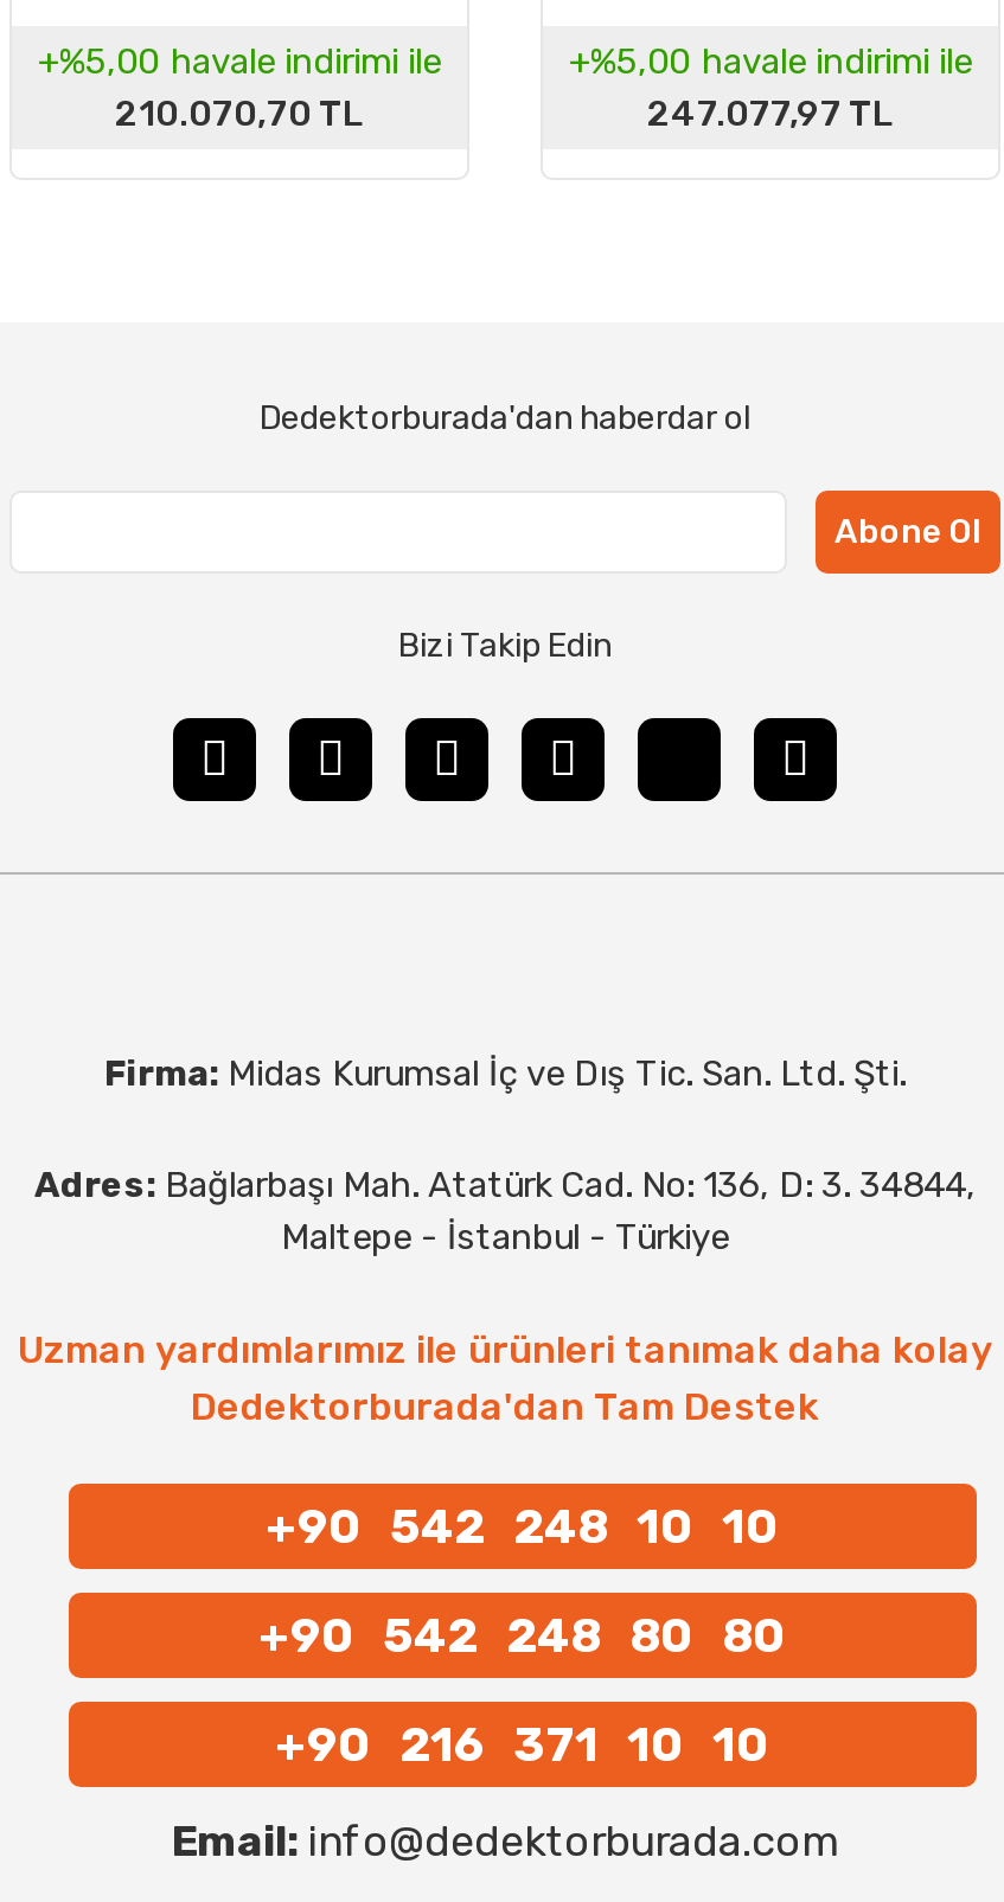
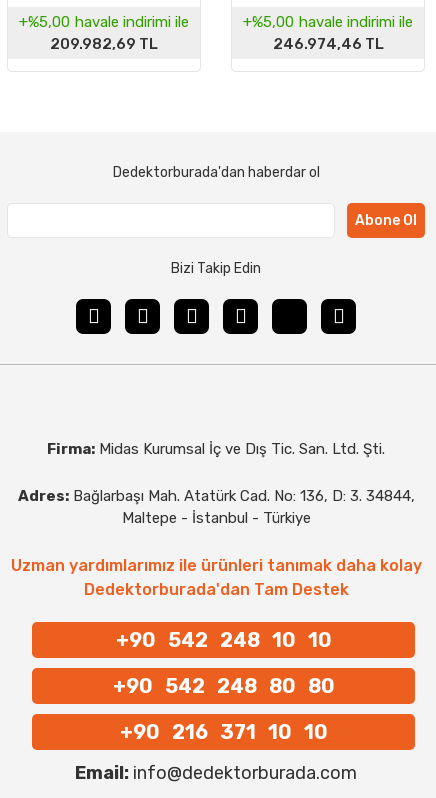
[115,92,364,135] 210.070,70 TL -> [50,35,158,53] 209.982,69 TL
[647,92,894,135] 247.077,97 TL -> [272,35,383,53] 246.974,46 TL

